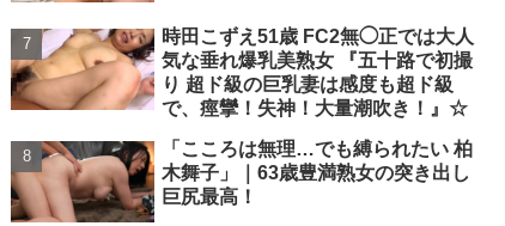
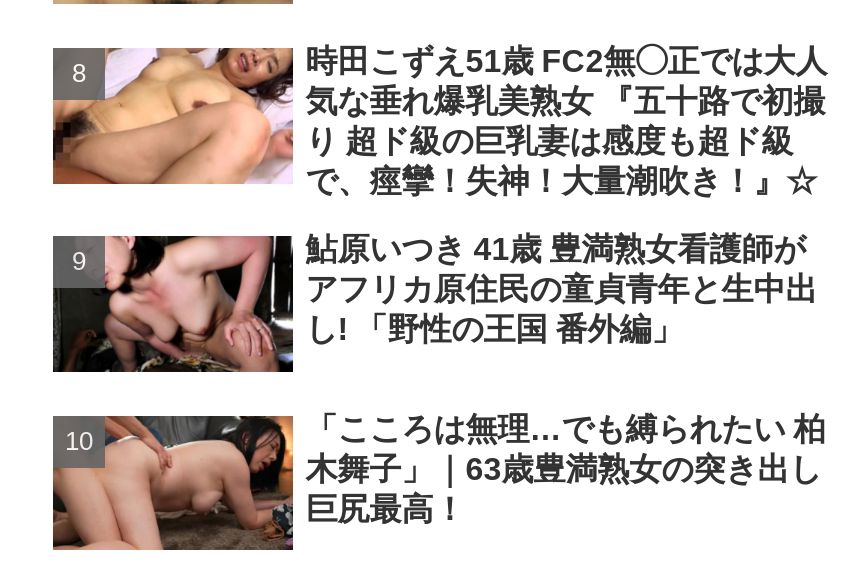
none -> [53,233,817,374] [image] | 鮎原いつき 41歳 豊満熟女看護師が | アフリカ原住民の童貞青年と生中出 | し! 「野性の王国 番外編」

